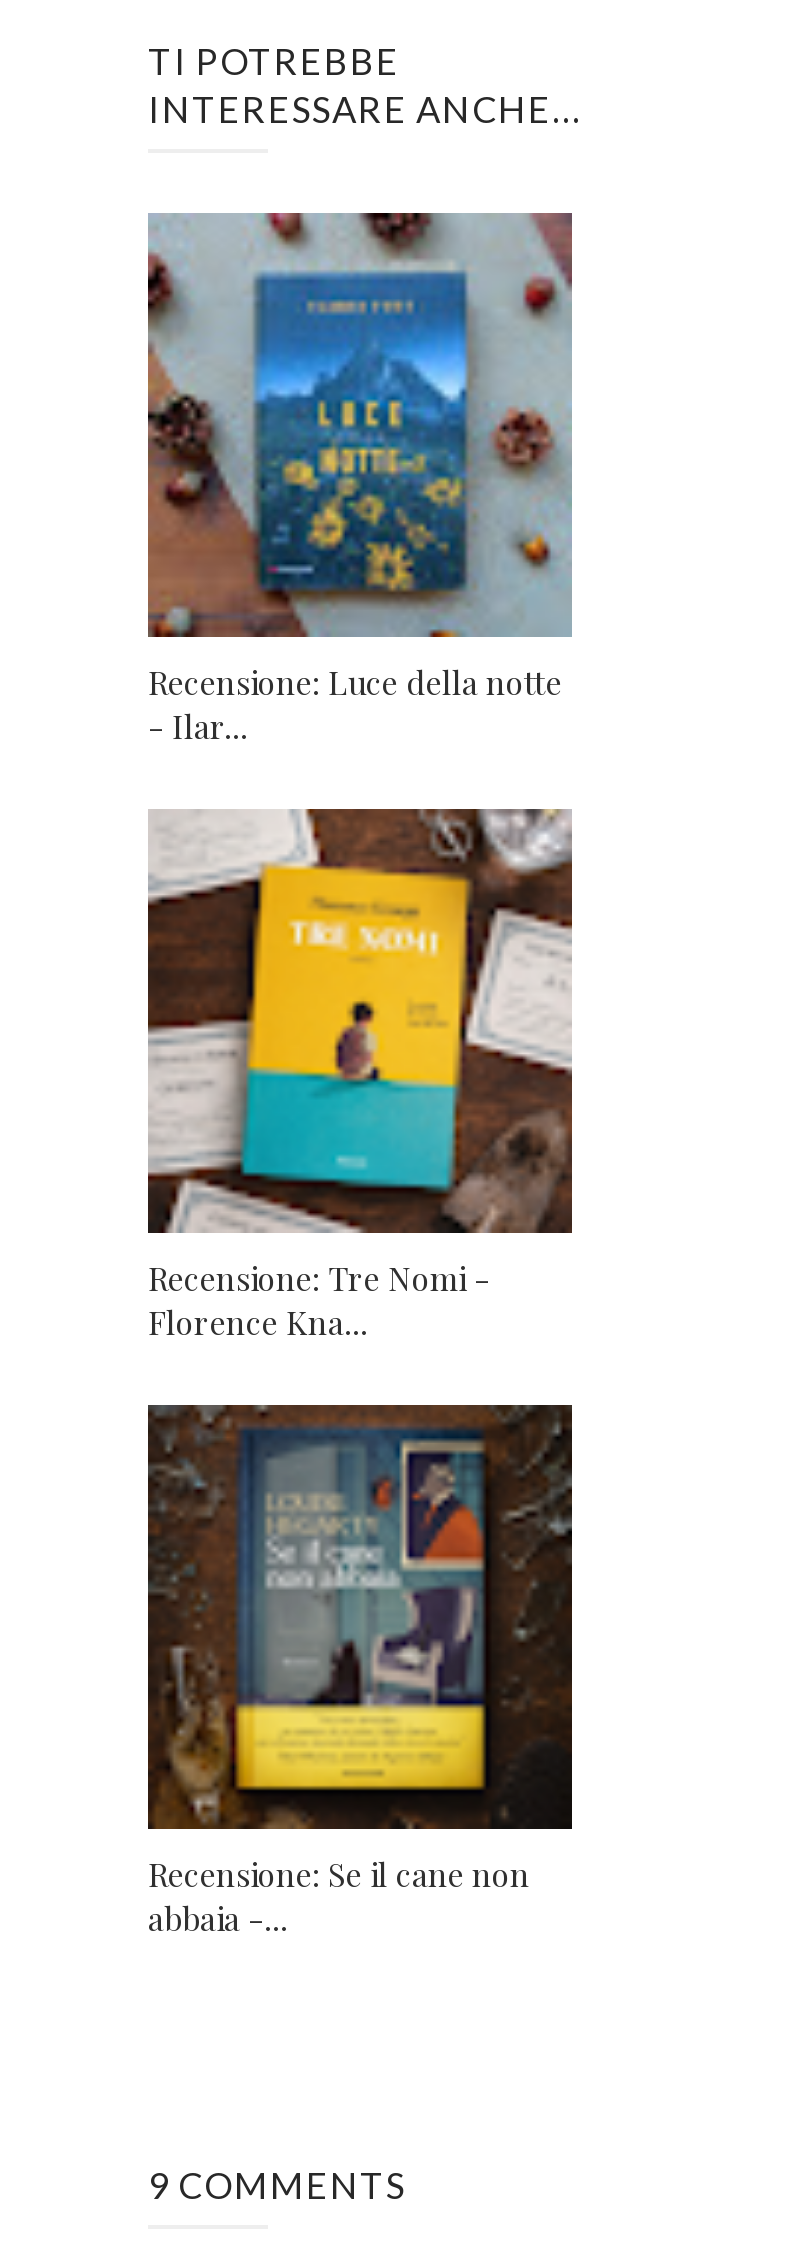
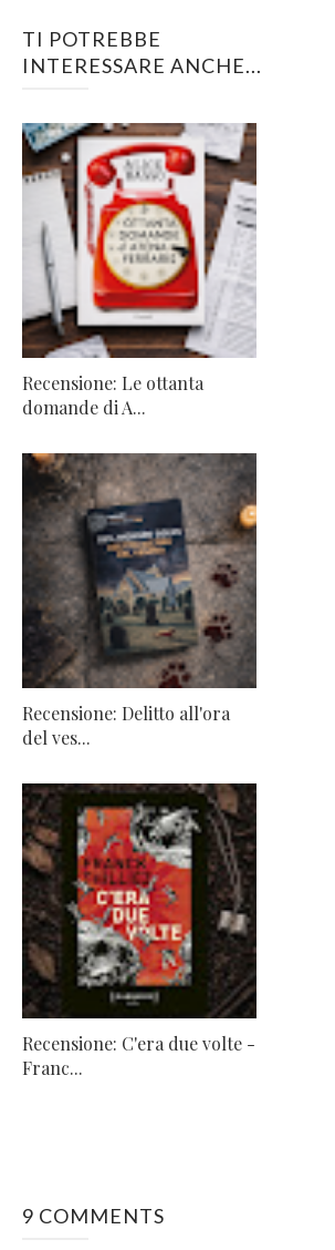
[146,211,572,746] [image] | Recensione: Luce della notte | - Ilar... -> [21,122,257,419] [image] | Recensione: Le ottanta | domande di A...
[146,809,574,1342] [image] | Recensione: Tre Nomi - | Florence Kna... -> [21,452,258,749] [image] | Recensione: Delitto all'ora | del ves...
[148,1405,572,1938] [image] | Recensione: Se il cane non | abbaia -... -> [22,783,257,1079] [image] | Recensione: C'era due volte - | Franc...

